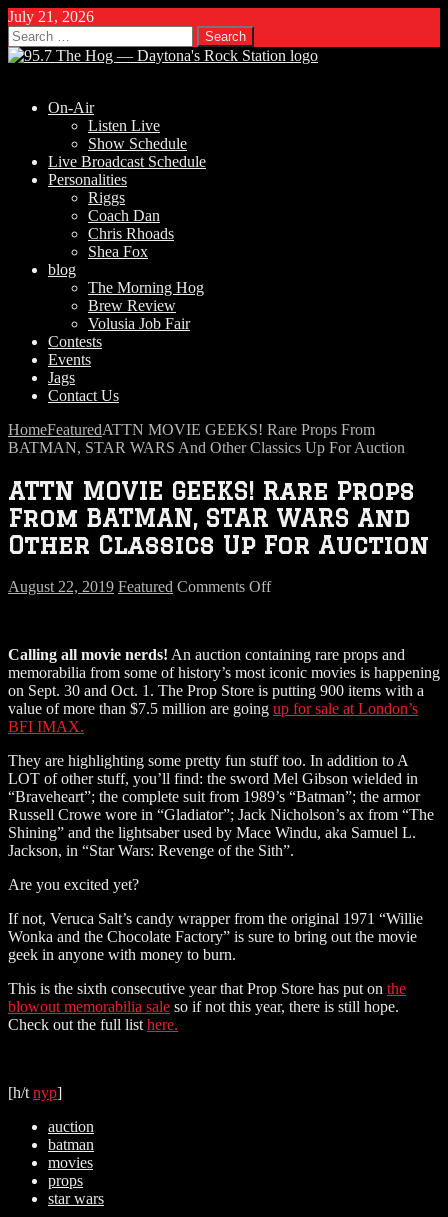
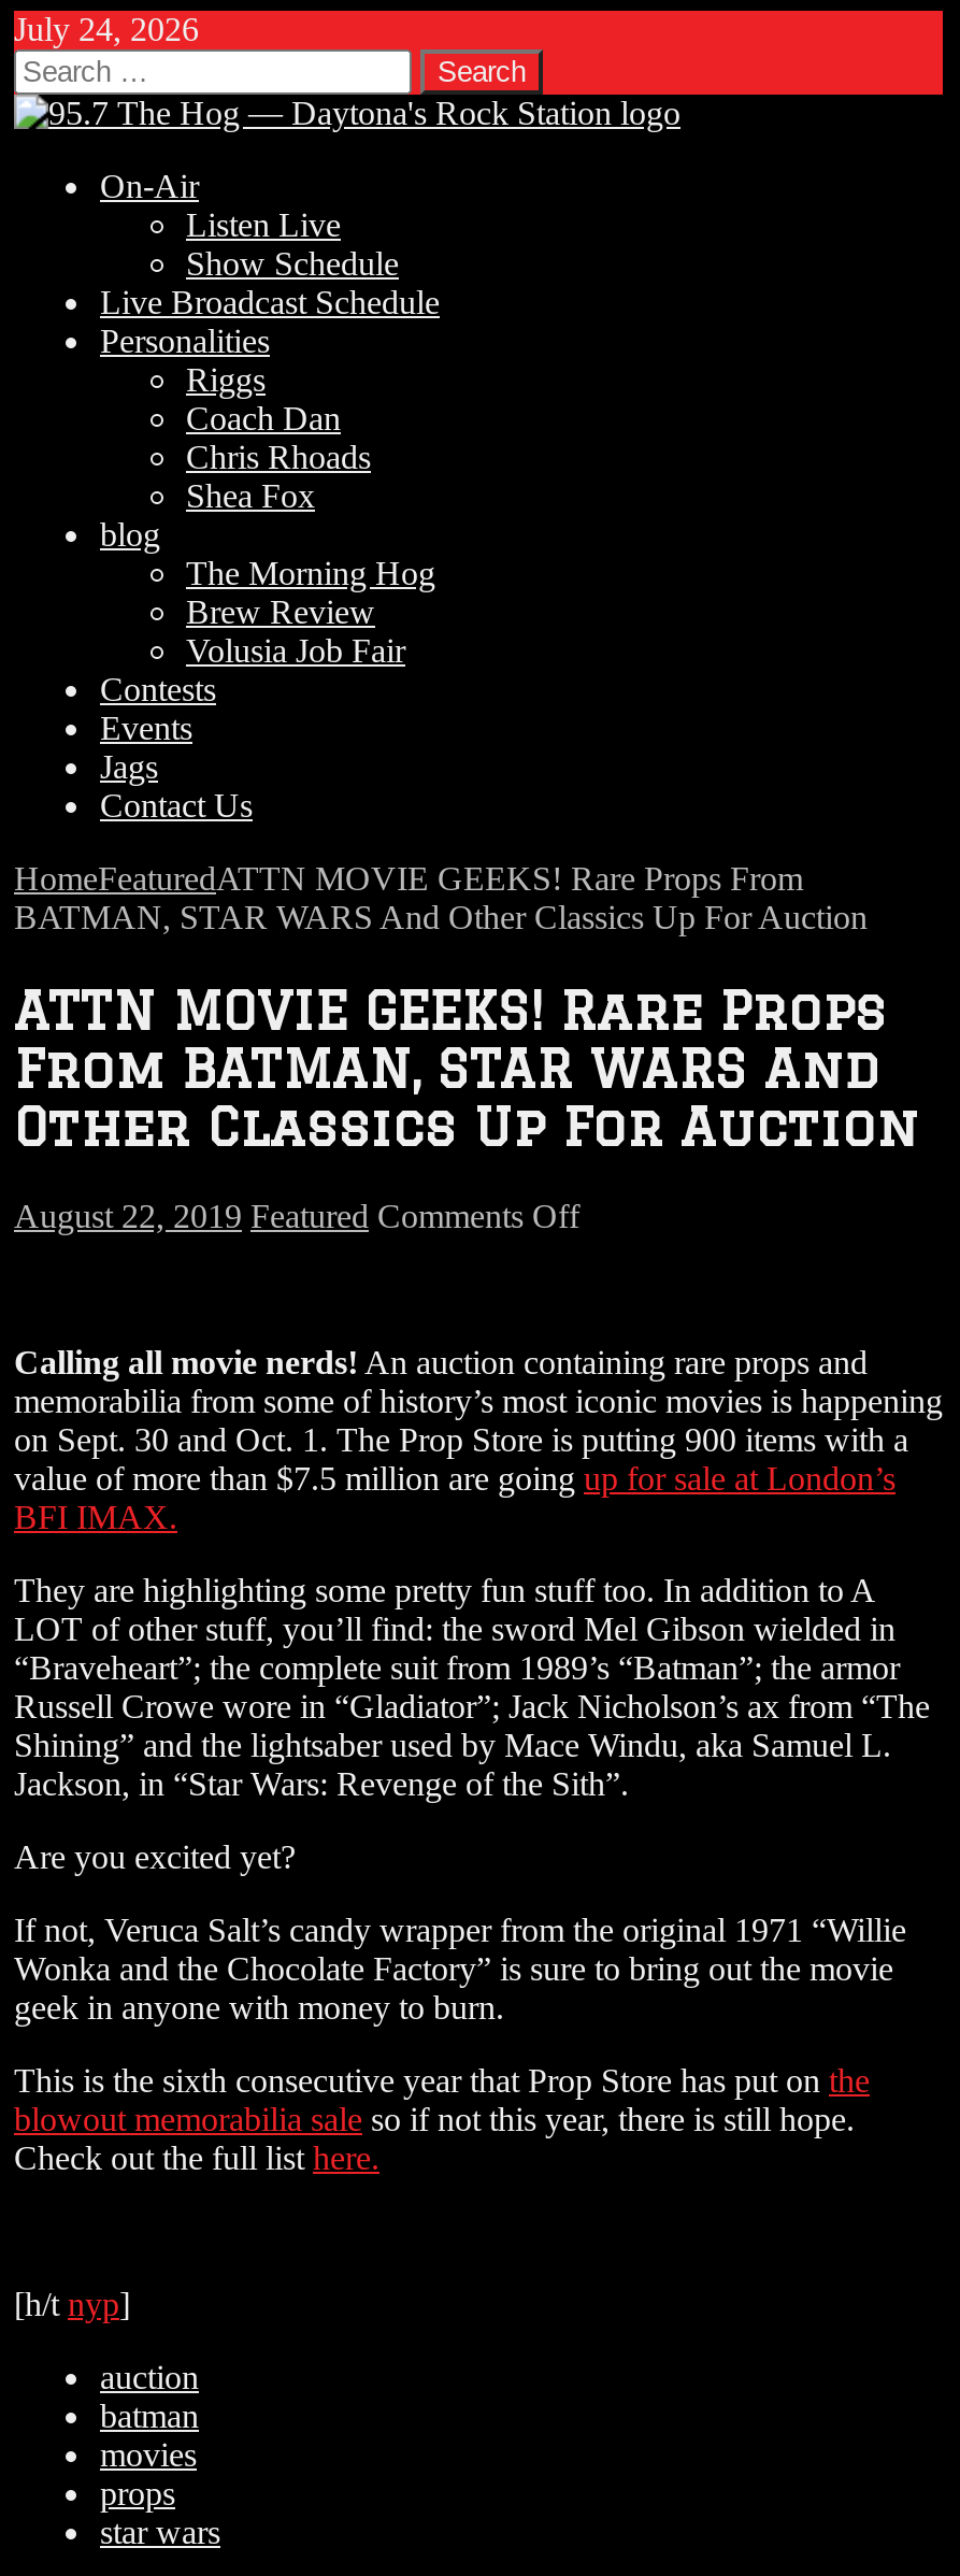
[8,8,94,25] July 21, 2026 -> [14,11,199,47] July 24, 2026

